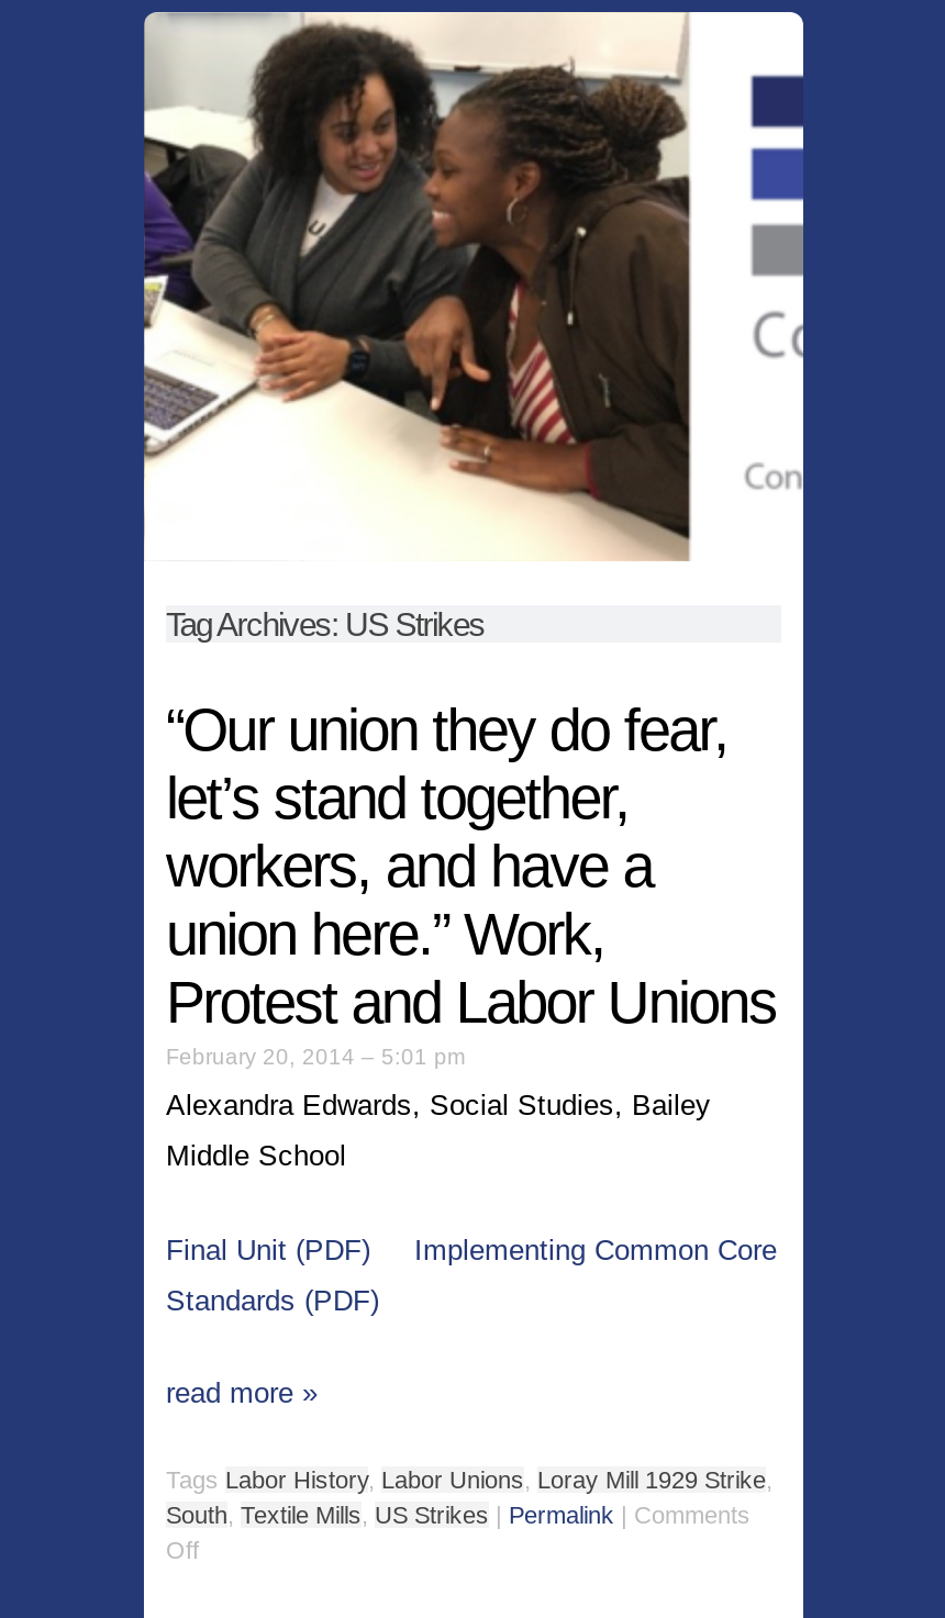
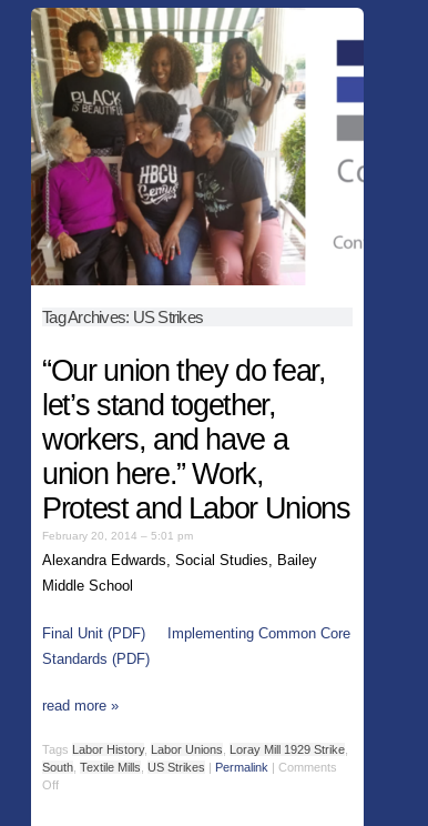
[142,10,693,561] [image] -> [30,7,307,286] [image]

